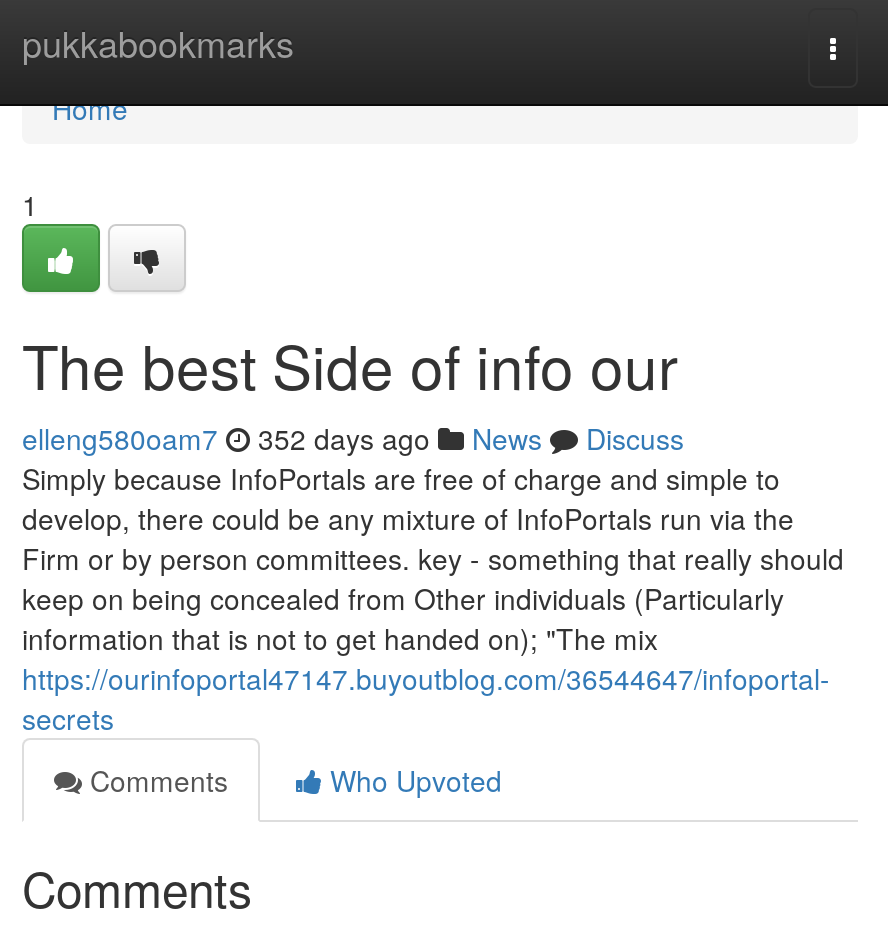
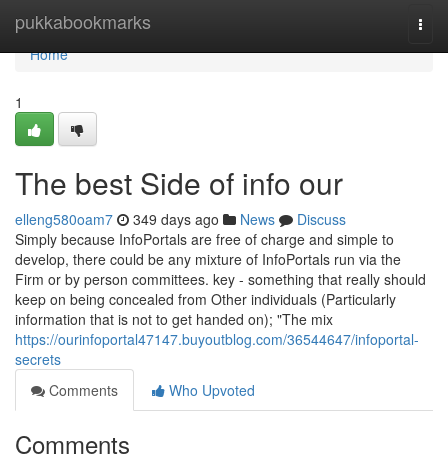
[22,418,684,458] elleng580oam7 352 days ago News Discuss -> [15,209,346,229] elleng580oam7 349 days ago News Discuss

